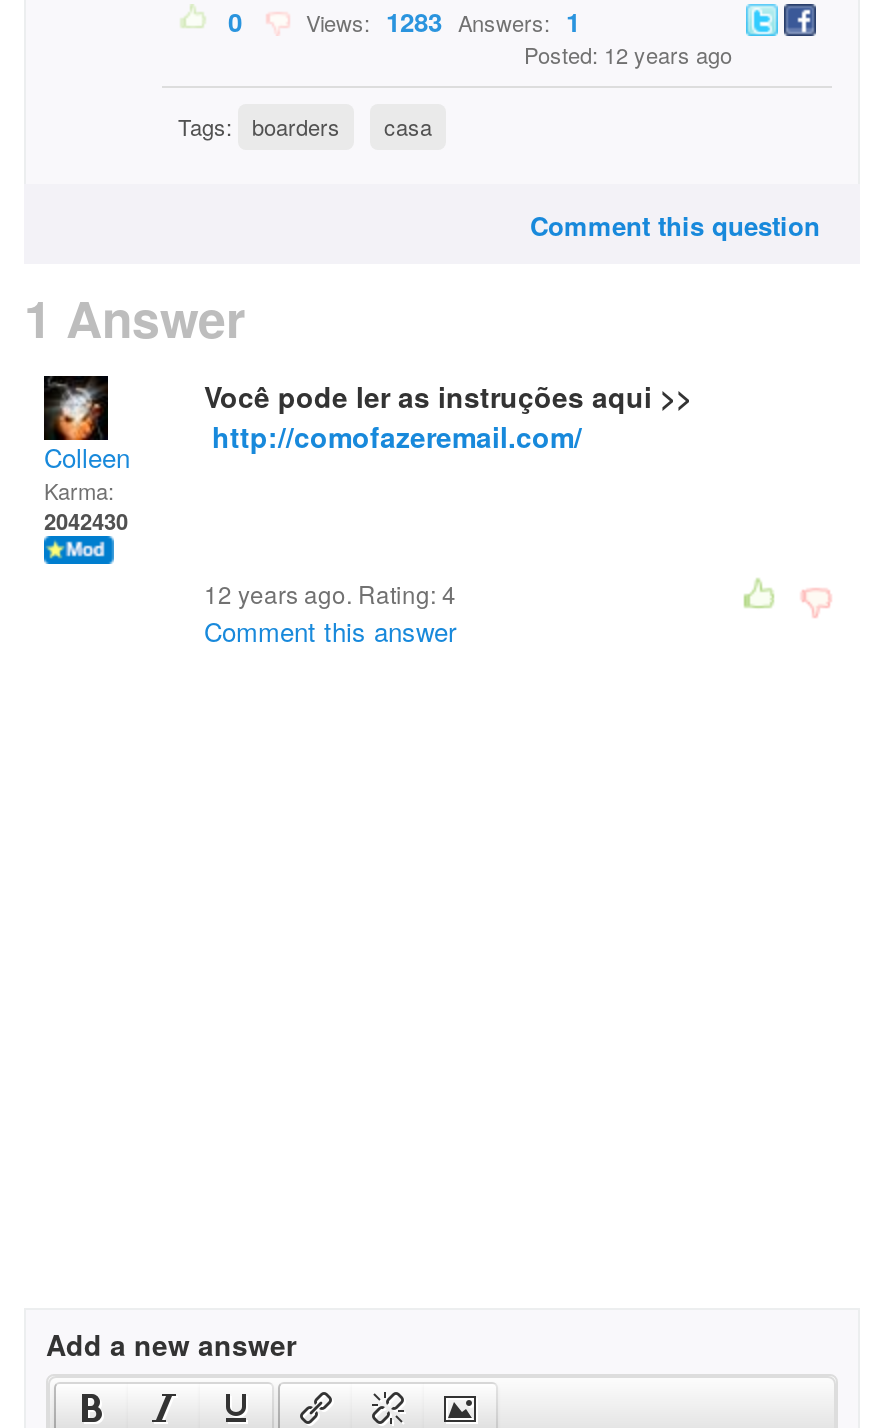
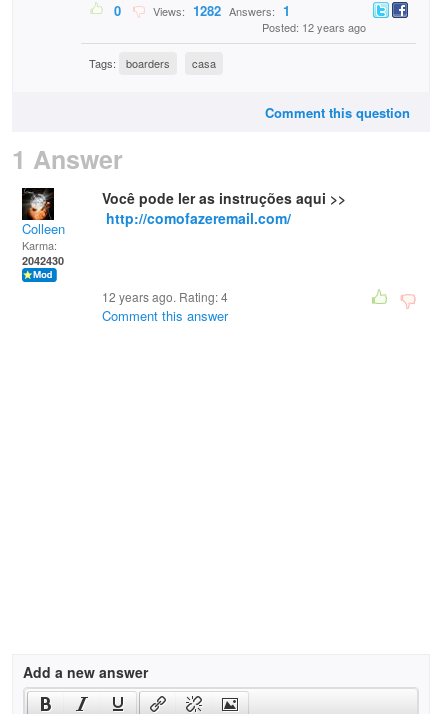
[294,2,580,40] Views: 1283 Answers: 1 -> [147,1,290,20] Views: 1282 Answers: 1

